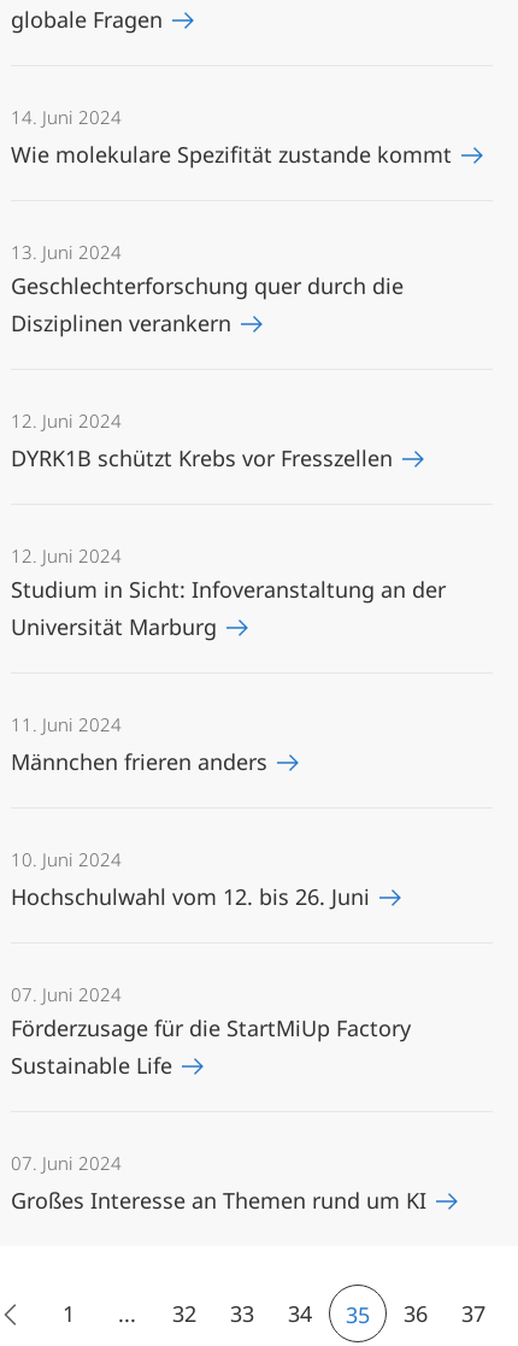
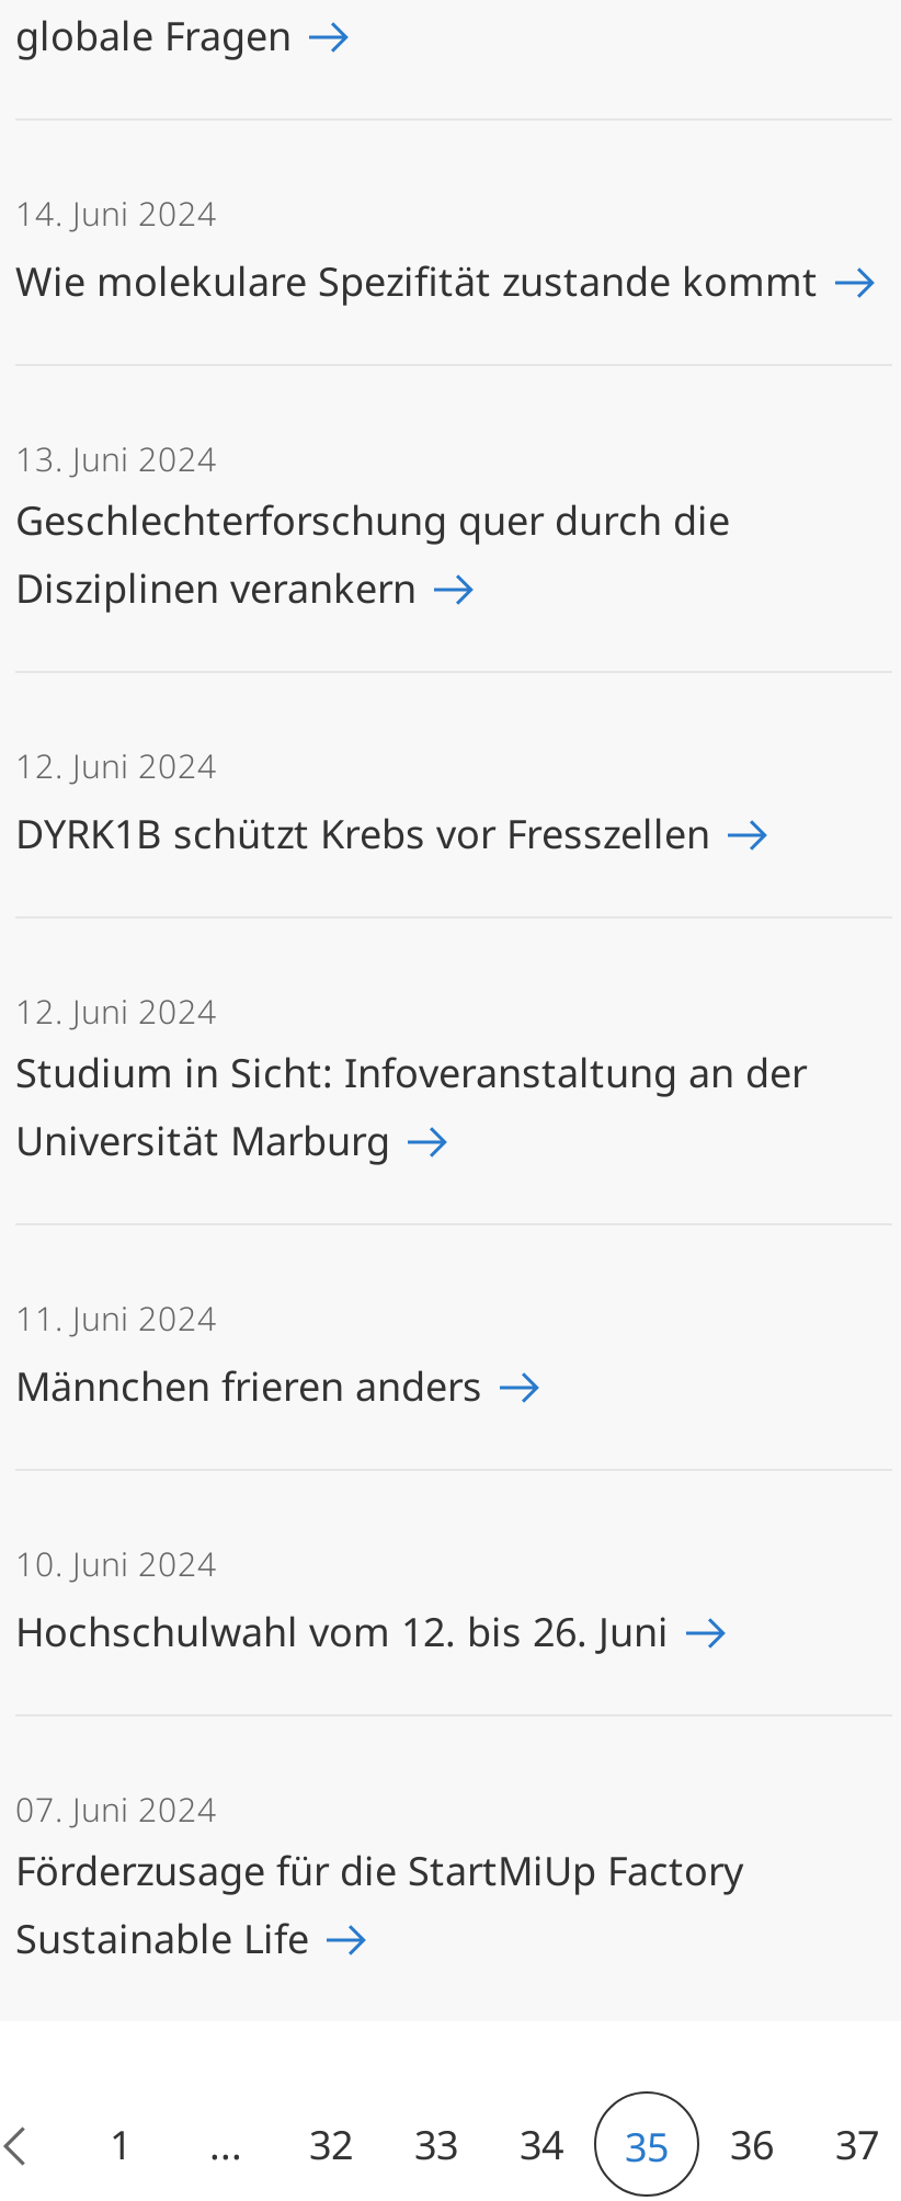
[11,1151,432,1215] 07. Juni 2024 | Großes Interesse an Themen rund um KI -> none

